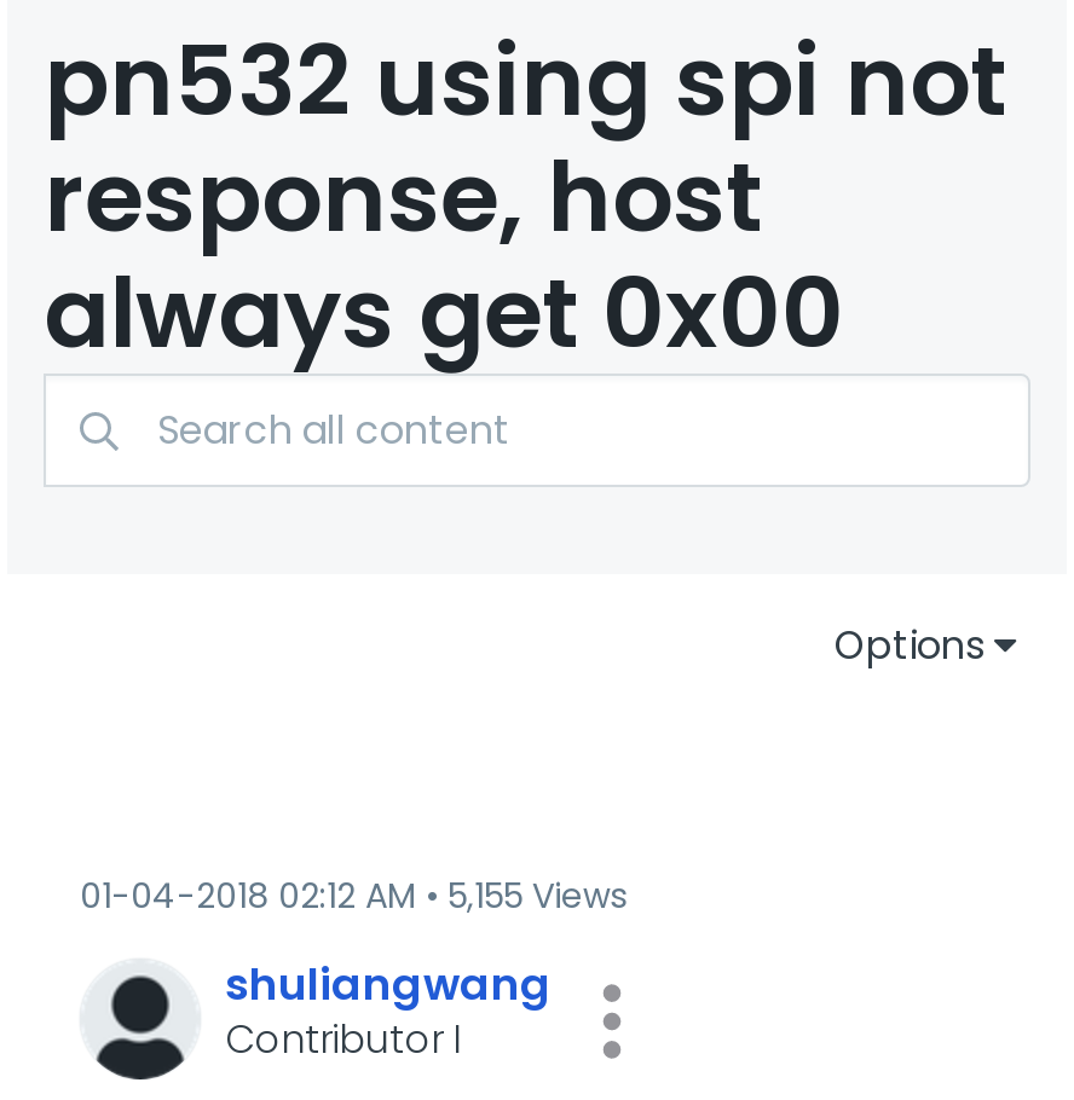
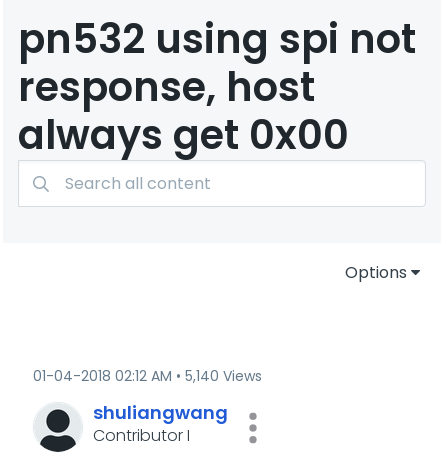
[80,872,626,920] 01-04-2018 02:12 AM 5,155 Views -> [33,366,262,386] 01-04-2018 02:12 AM 5,140 Views

